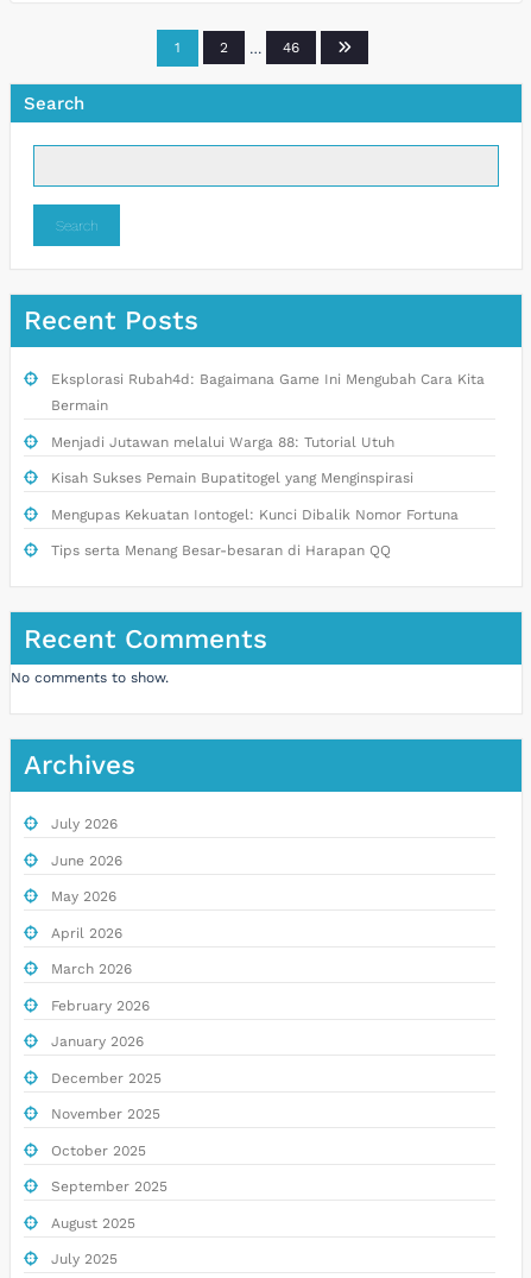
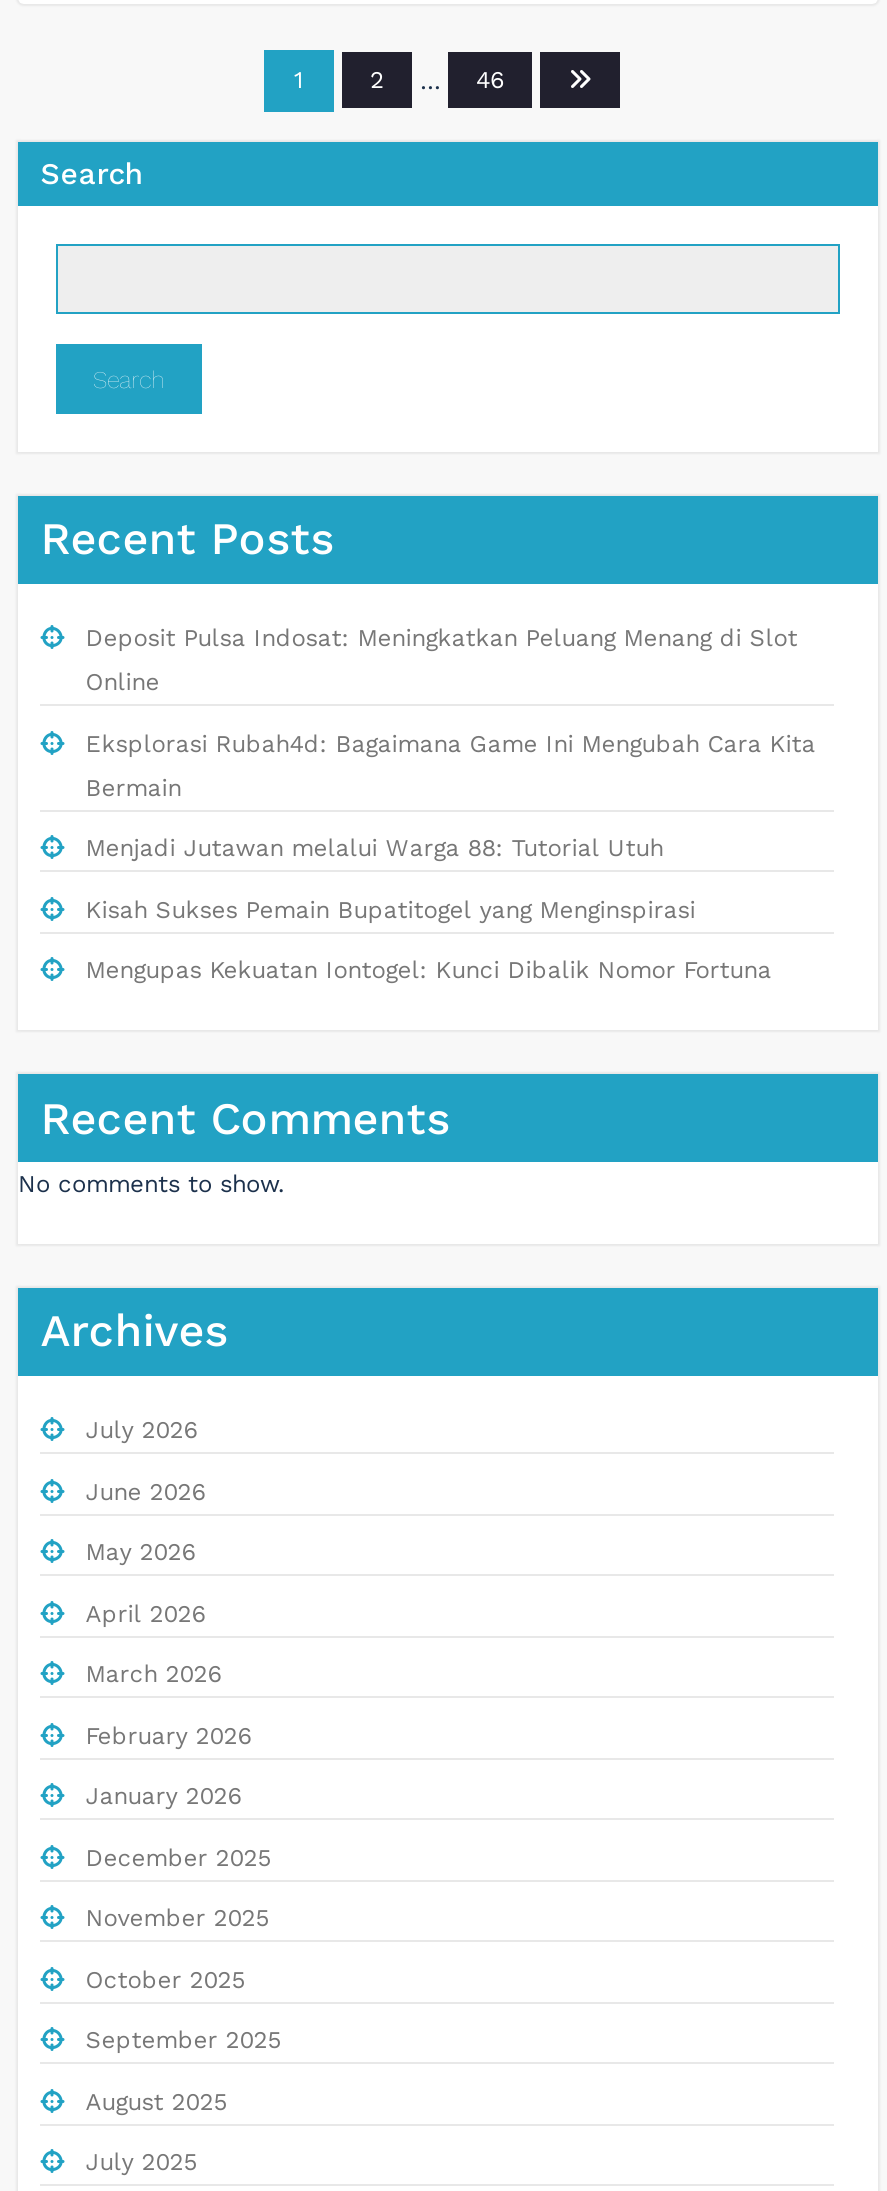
none -> [86,624,798,696] Deposit Pulsa Indosat: Meningkatkan Peluang Menang di Slot | Online
moved [51,371,484,523] -> [86,729,816,984]: Eksplorasi Rubah4d: Bagaimana Game Ini Mengubah Cara Kita | Bermain | Menjadi Jutawan melalui Warga 88: Tutorial Utuh | Kisah Sukses Pemain Bupatitogel yang Menginspirasi | Mengupas Kekuatan Iontogel: Kunci Dibalik Nomor Fortuna
[51,542,391,559] Tips serta Menang Besar-besaran di Harapan QQ -> none

